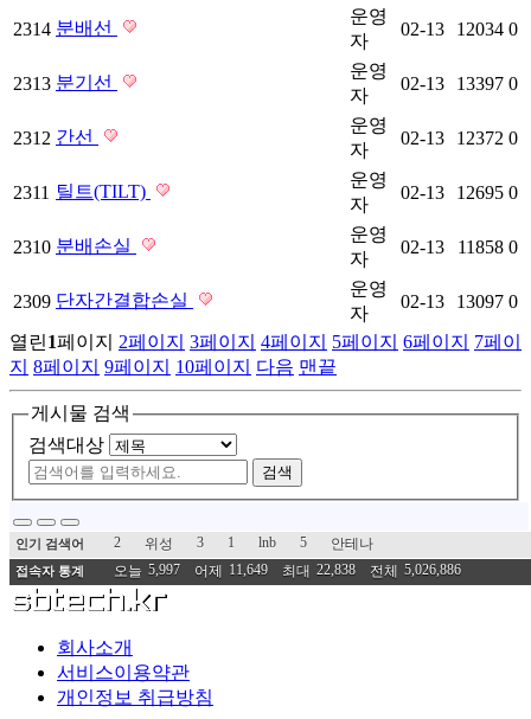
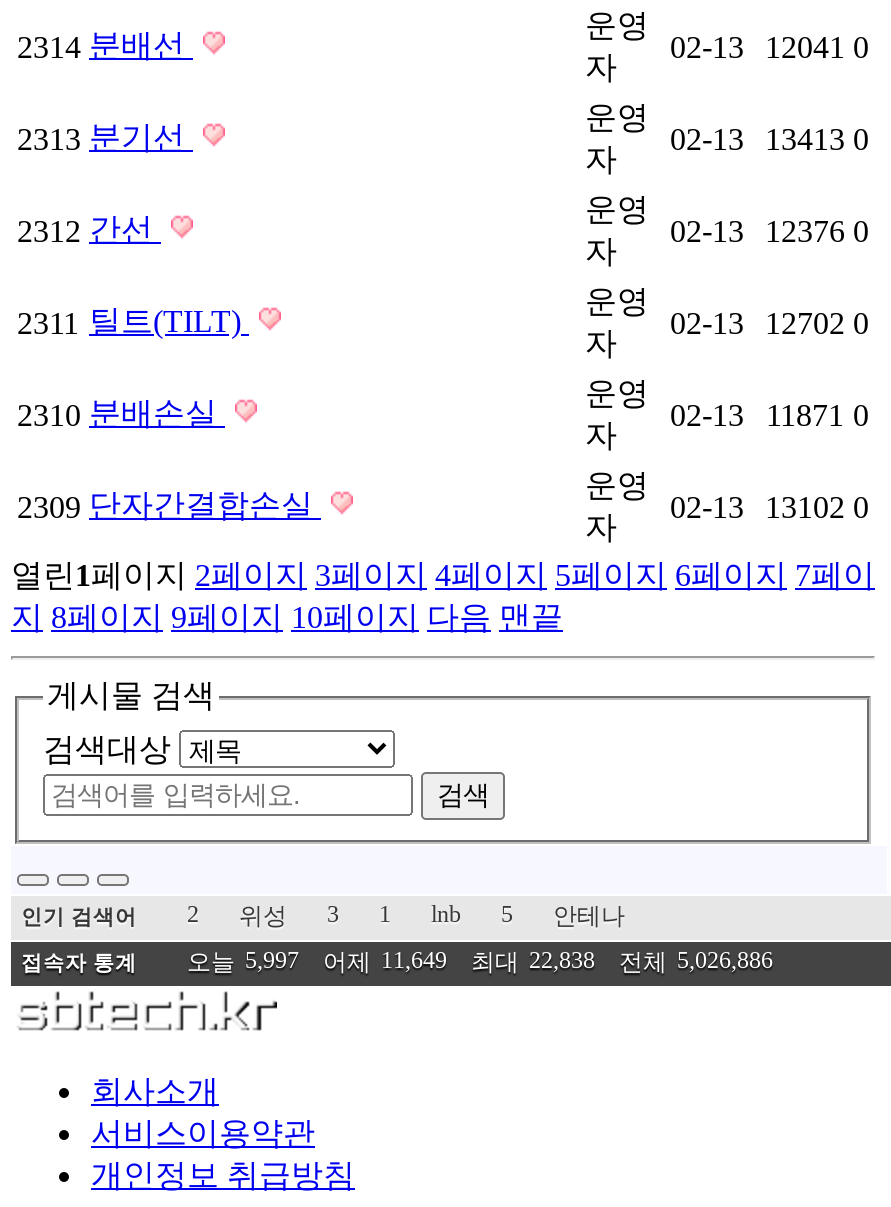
[400,19,518,39] 02-13 12034 0 -> [670,30,869,64] 02-13 12041 0
[400,74,518,94] 02-13 13397 0 -> [670,122,869,156] 02-13 13413 0
[400,128,518,148] 02-13 12372 0 -> [670,214,869,248] 02-13 12376 0
[400,183,518,203] 02-13 12695 0 -> [670,306,869,340] 02-13 12702 0
[400,237,518,257] 02-13 11858 0 -> [670,398,869,432] 02-13 11871 0
[400,292,518,312] 02-13 13097 0 -> [670,490,869,524] 02-13 13102 0

